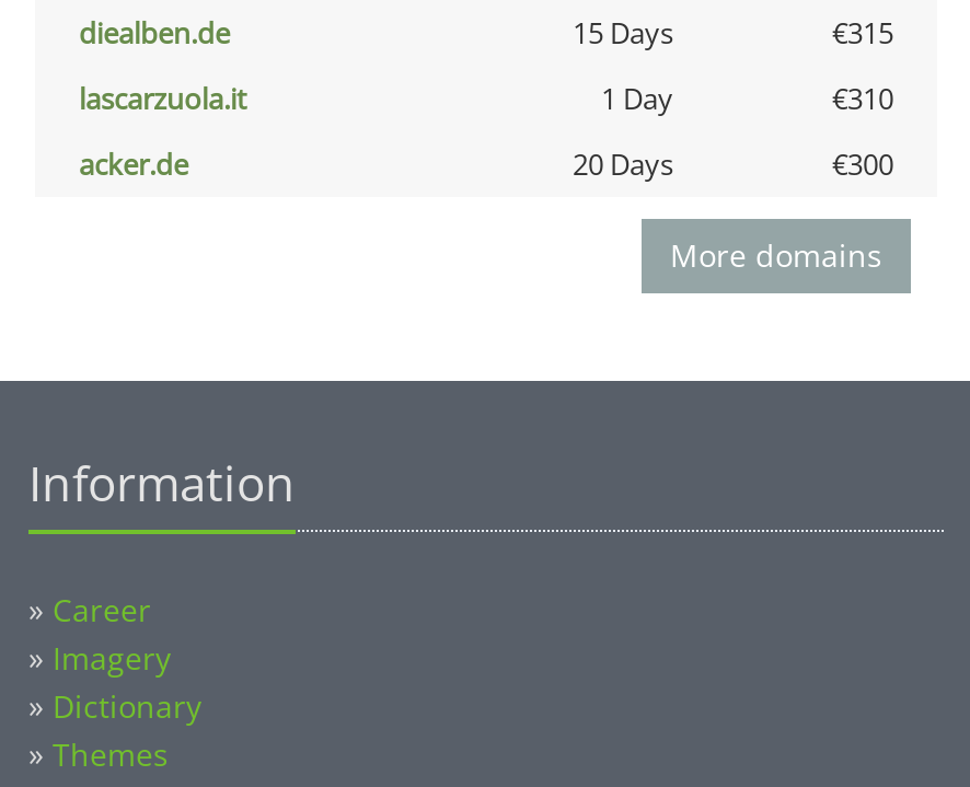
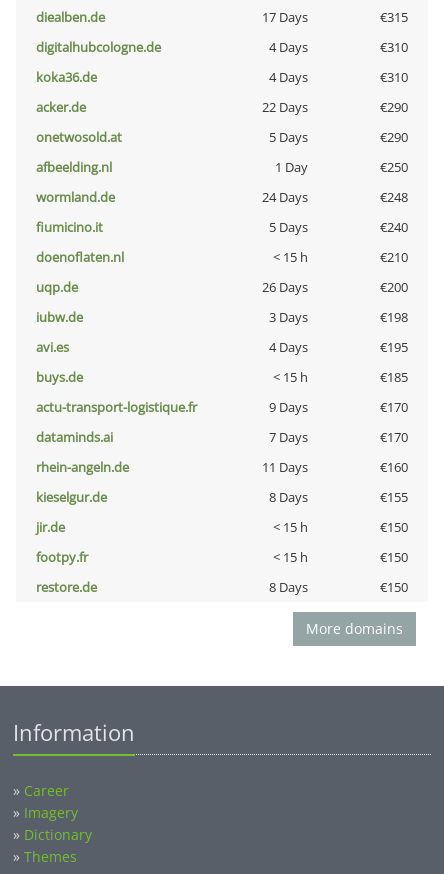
[573,12,673,51] 15 Days -> [261,7,307,25] 17 Days
[79,78,673,117] lascarzuola.it | 1 Day -> [36,37,408,85] digitalhubcologne.de | 4 Days | €310 | koka36.de | 4 Days
[573,143,893,183] 20 Days | €300 -> [36,97,408,595] 22 Days | €290 | onetwosold.at | 5 Days | €290 | afbeelding.nl | 1 Day | €250 | wormland.de | 24 Days | €248 | fiumicino.it | 5 Days | €240 | doenoflaten.nl | < 15 h | €210 | uqp.de | 26 Days | €200 | iubw.de | 3 Days | €198 | avi.es | 4 Days | €195 | buys.de | < 15 h | €185 | actu-transport-logistique.fr | 9 Days | €170 | dataminds.ai | 7 Days | €170 | rhein-angeln.de | 11 Days | €160 | kieselgur.de | 8 Days | €155 | jir.de | < 15 h | €150 | footpy.fr | < 15 h | €150 | restore.de | 8 Days | €150

